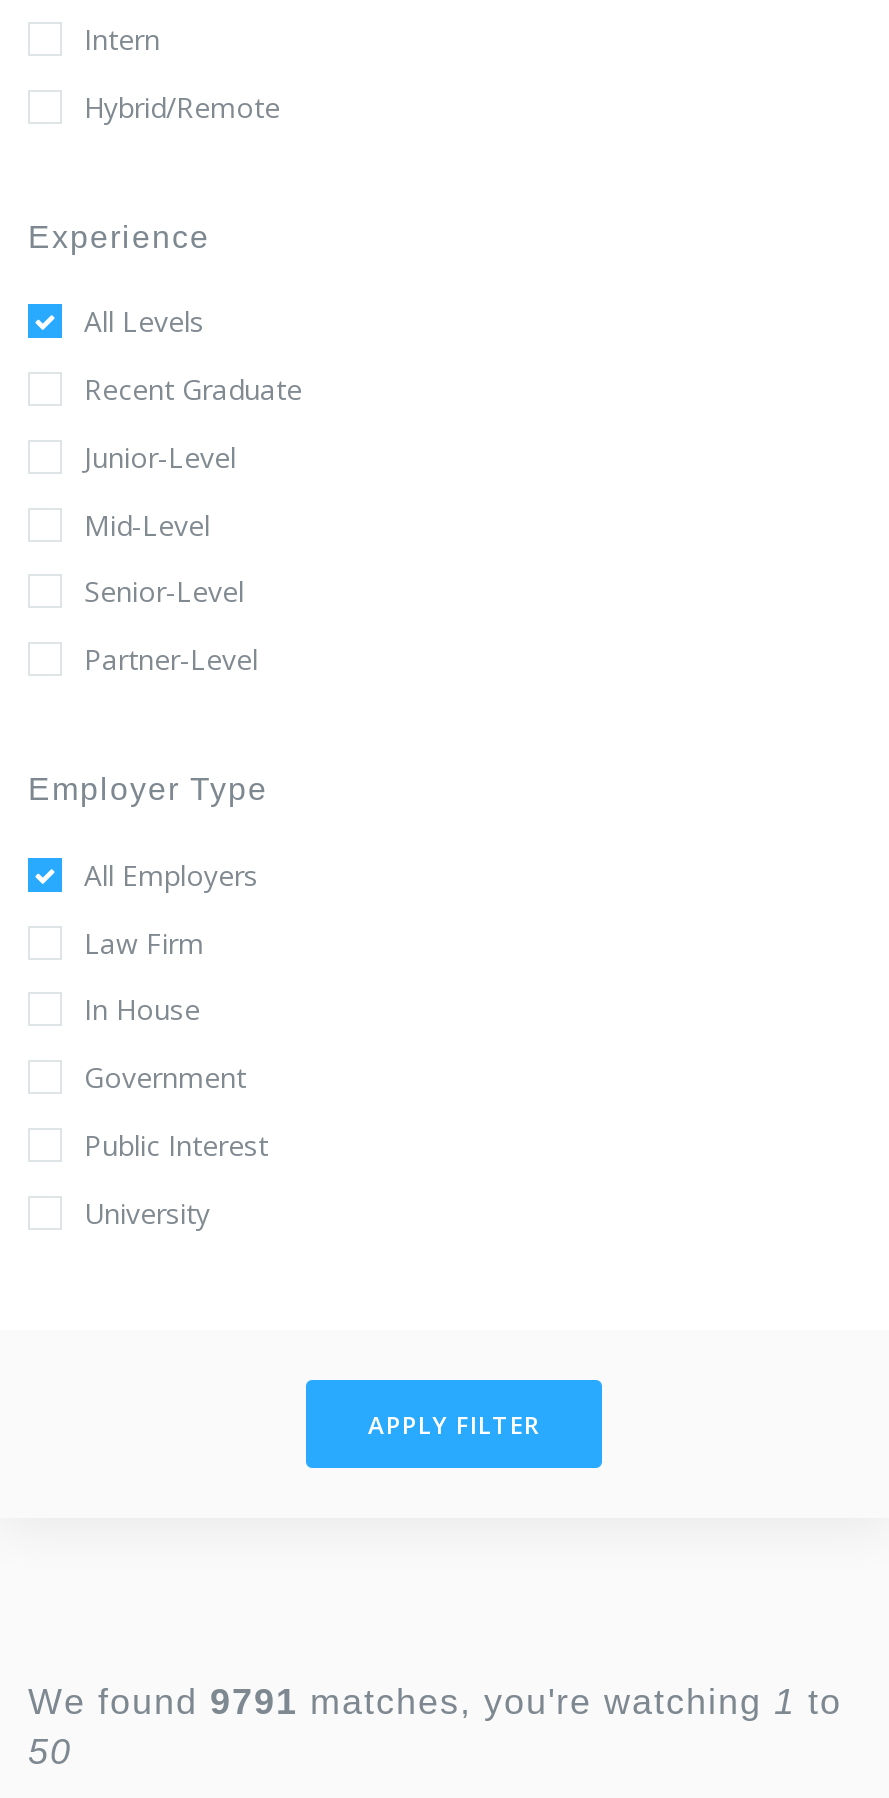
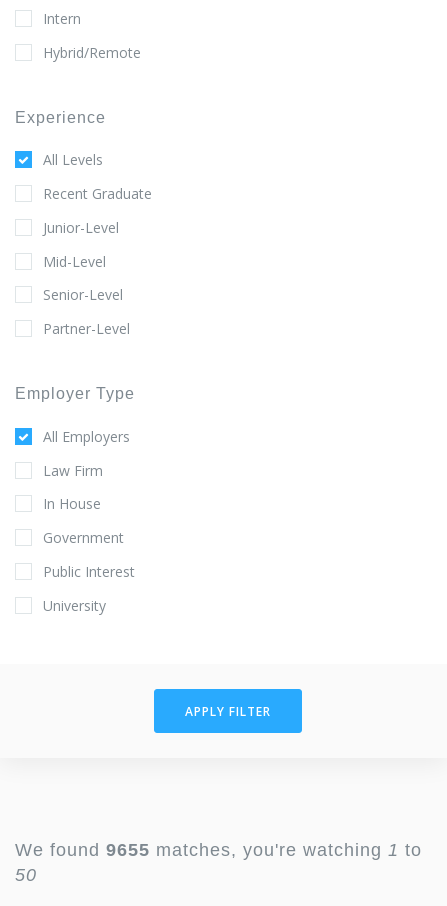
[28,1681,842,1721] We found 9791 matches, you're watching 1 to -> [15,839,422,859] We found 9655 matches, you're watching 1 to

